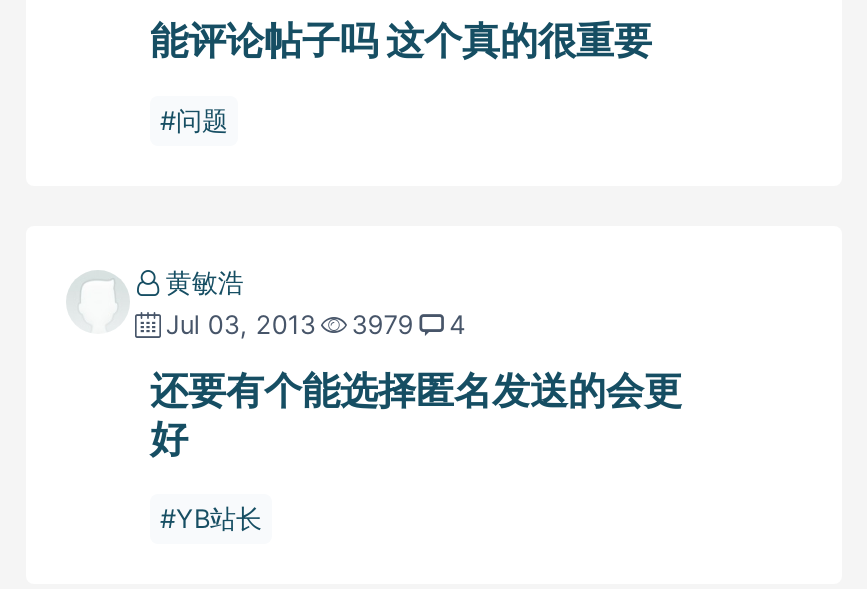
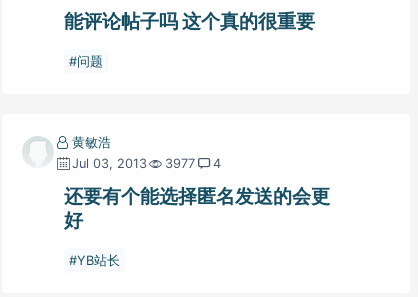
[166,310,465,340] Jul 03, 2013 3979 4 -> [72,156,221,171] Jul 03, 2013 3977 4

